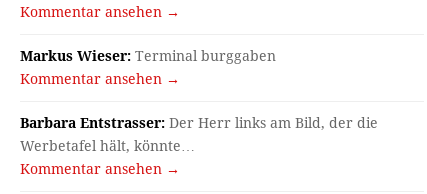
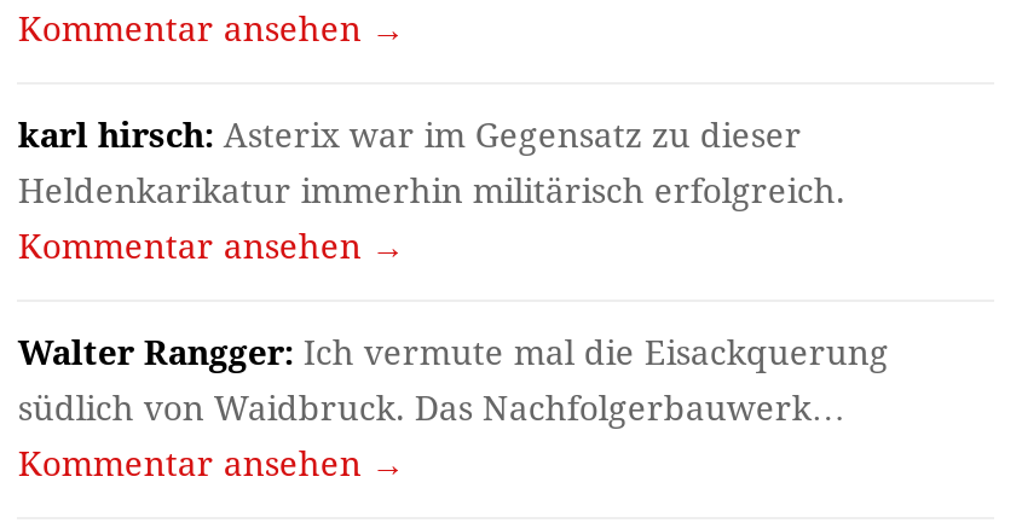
[20,48,276,64] Markus Wieser: Terminal burggaben -> [18,117,845,211] karl hirsch: Asterix war im Gegensatz zu dieser | Heldenkarikatur immerhin militärisch erfolgreich.
[20,115,378,154] Barbara Entstrasser: Der Herr links am Bild, der die | Werbetafel hält, könnte… -> [18,335,889,429] Walter Rangger: Ich vermute mal die Eisackquerung | südlich von Waidbruck. Das Nachfolgerbauwerk…

